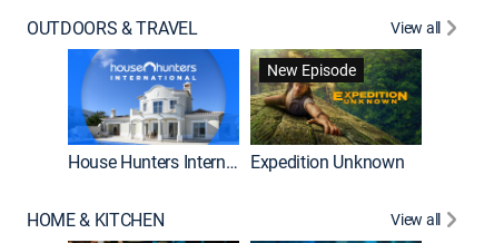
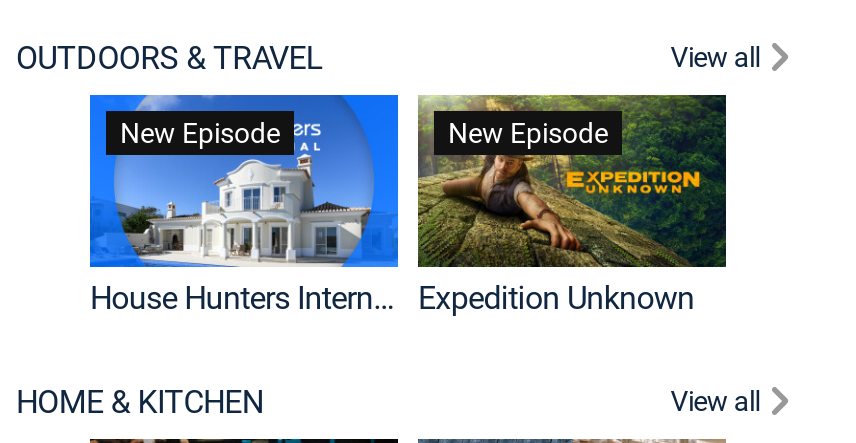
none -> [120,112,280,150] New Episode

